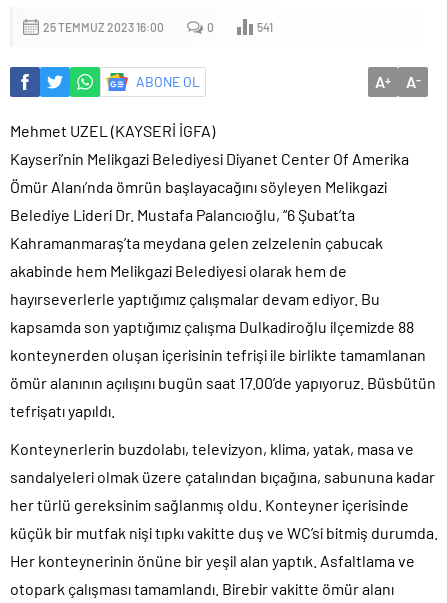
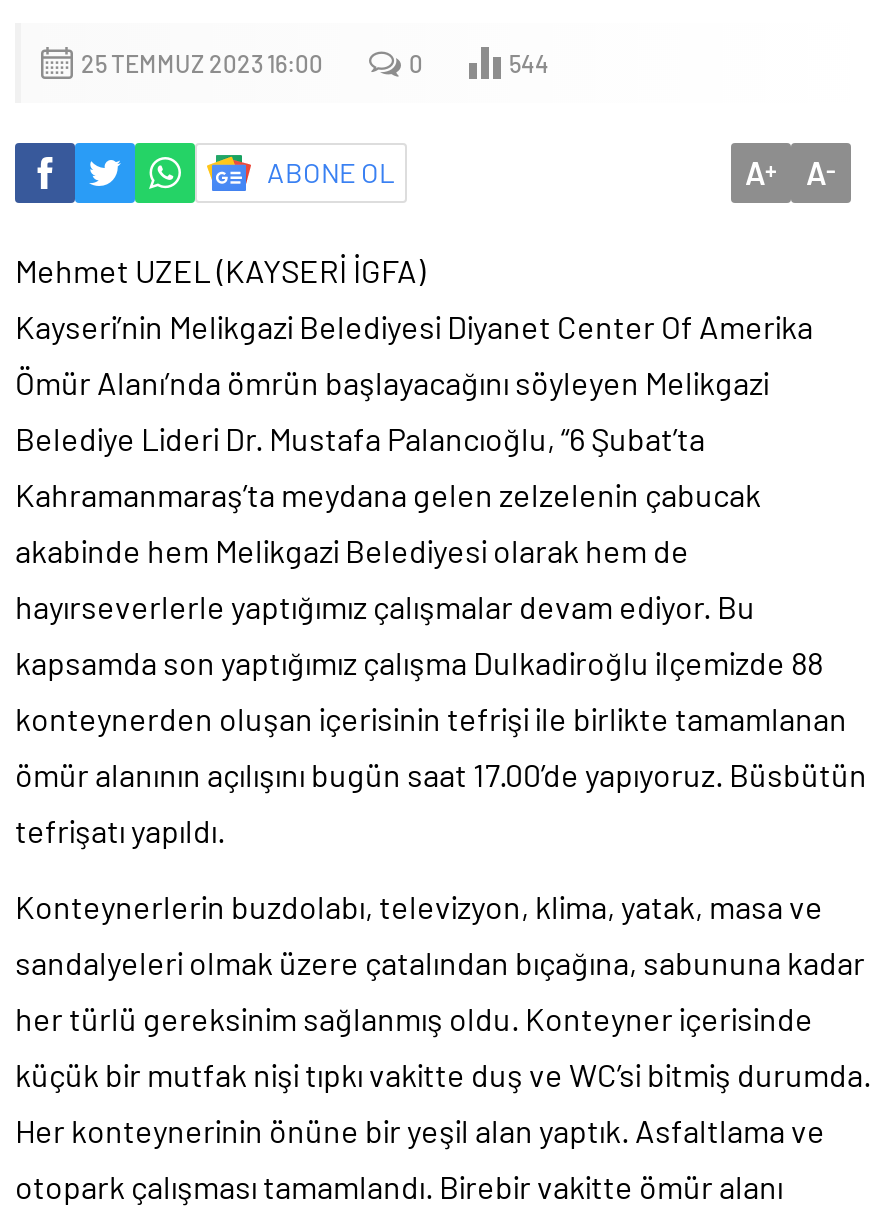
[257,20,273,34] 541 -> [509,49,549,77] 544

